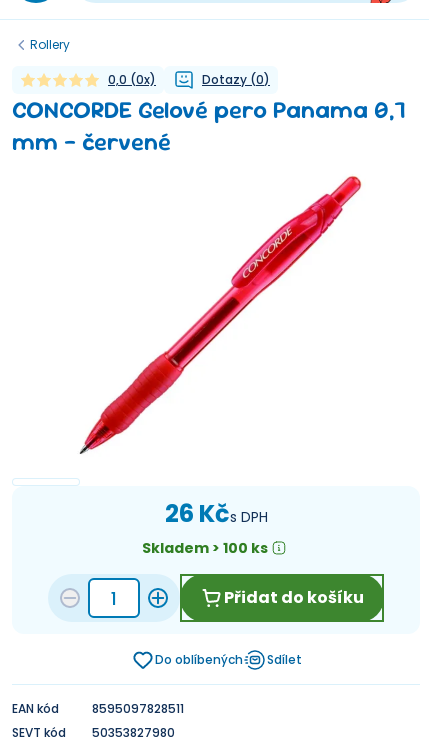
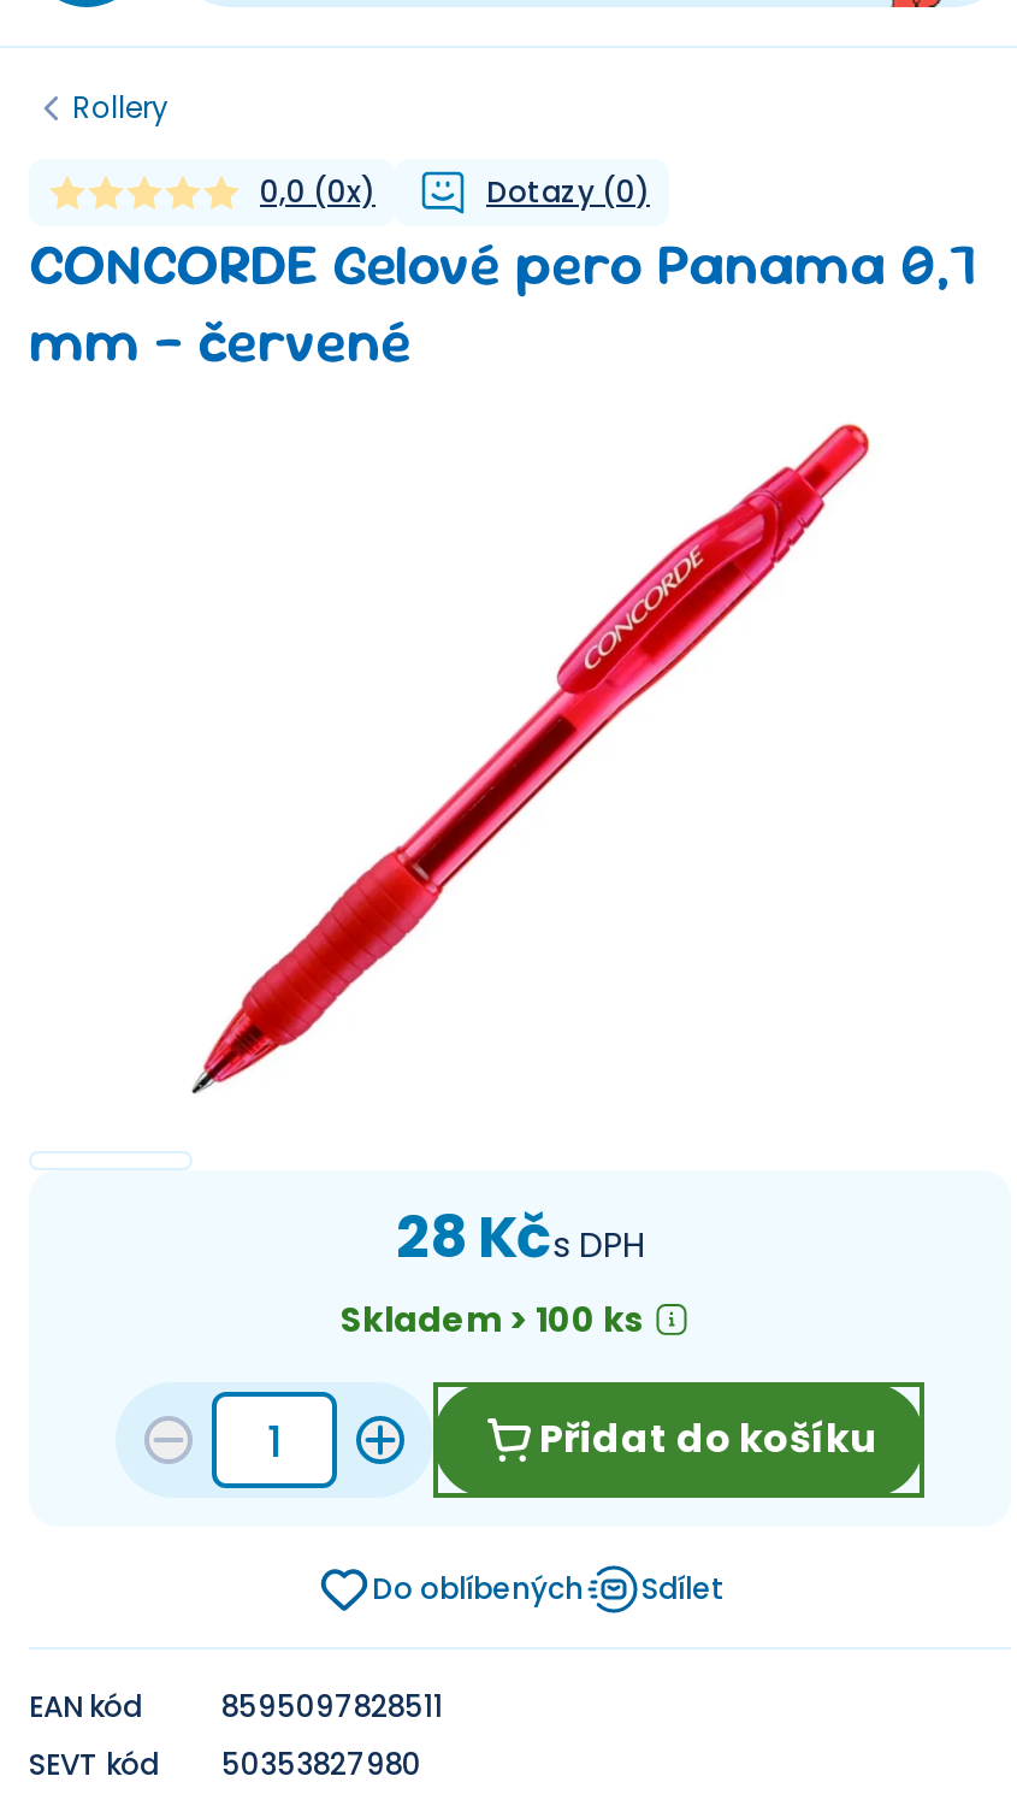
[164,497,267,530] 26 Kčs DPH -> [396,1197,644,1276] 28 Kčs DPH

